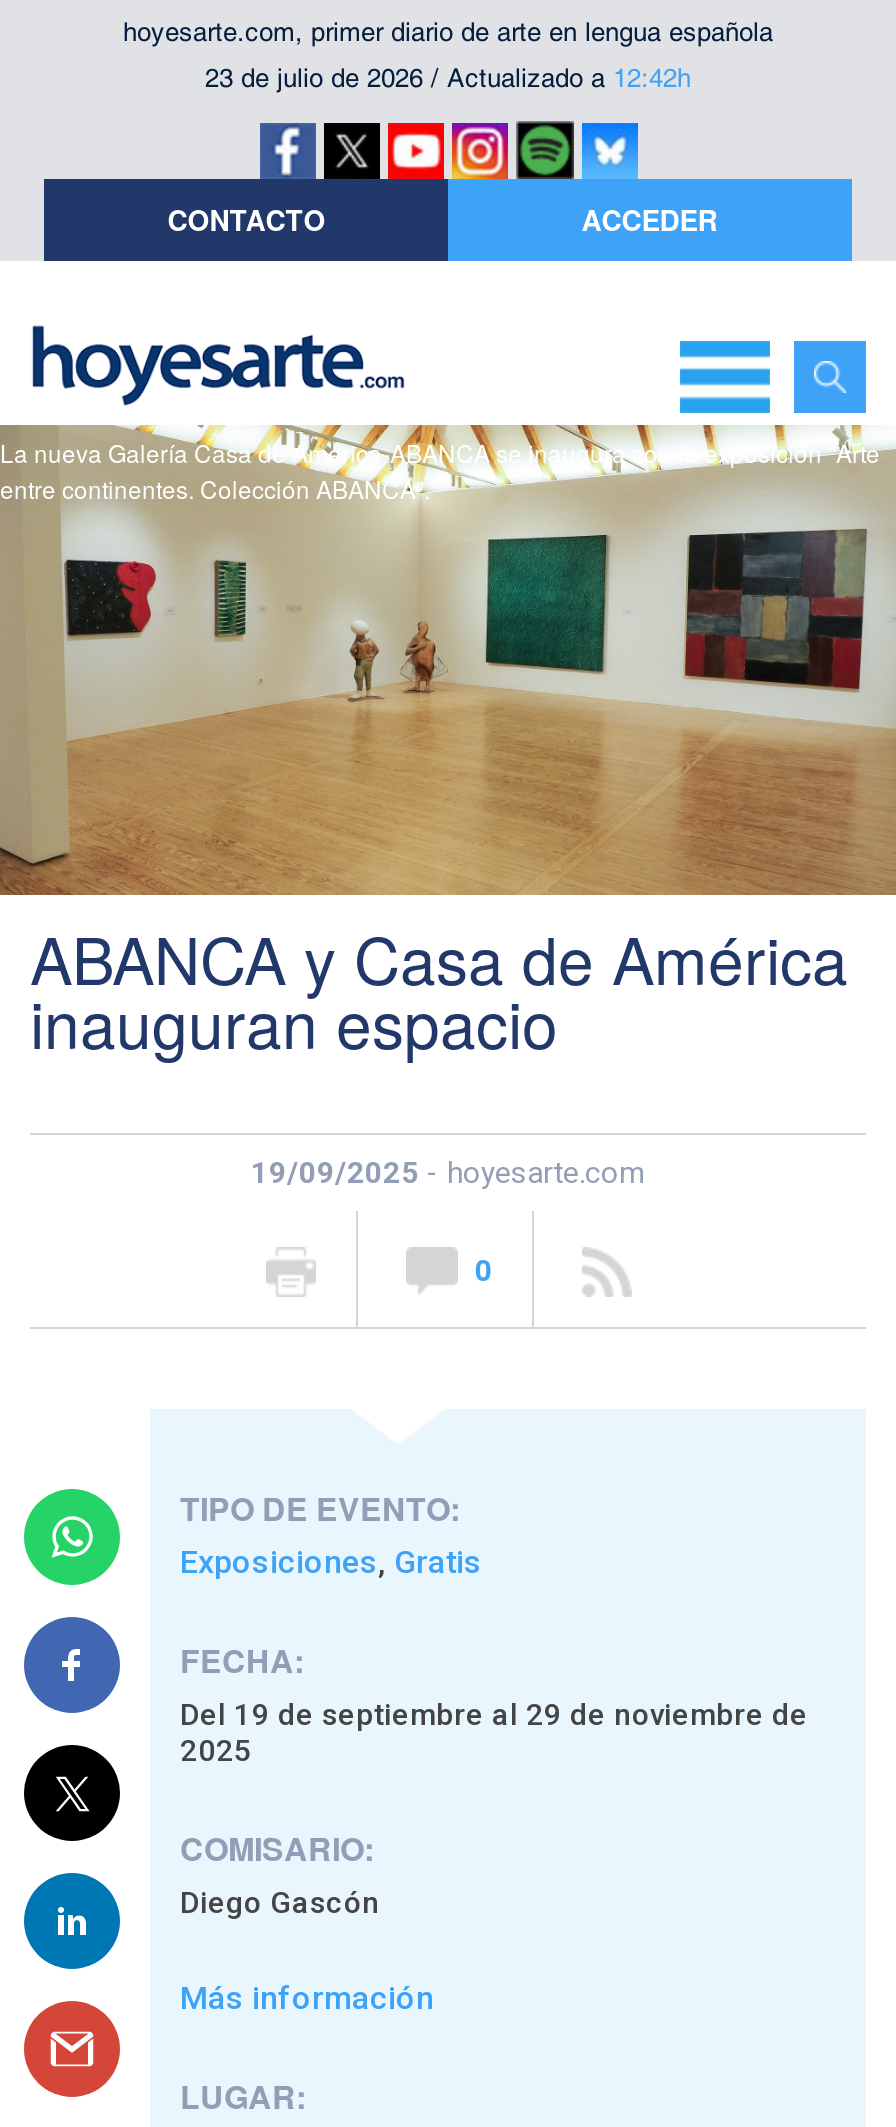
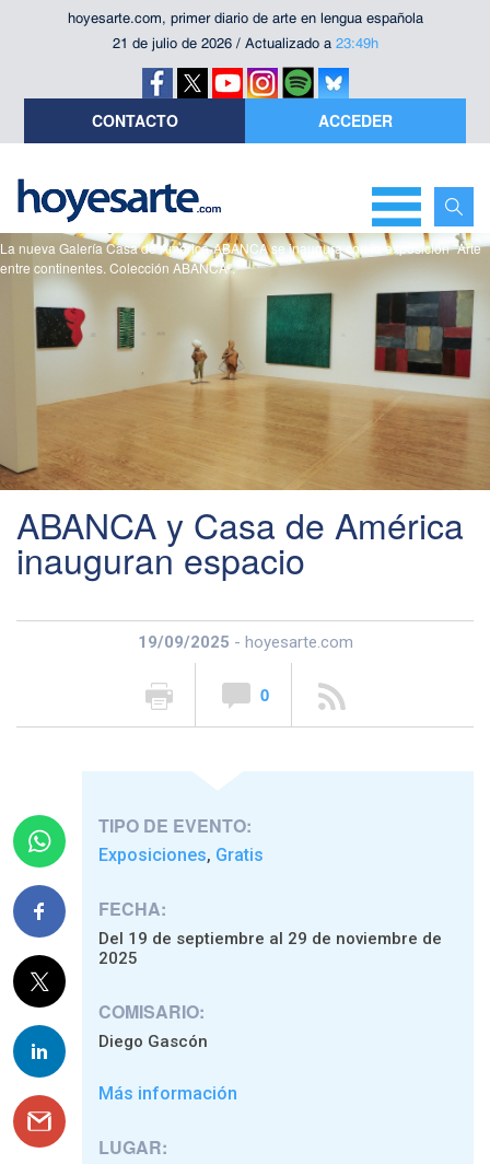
[205,63,691,93] 23 de julio de 2026 / Actualizado a 12:42h -> [112,35,378,51] 21 de julio de 2026 / Actualizado a 23:49h

